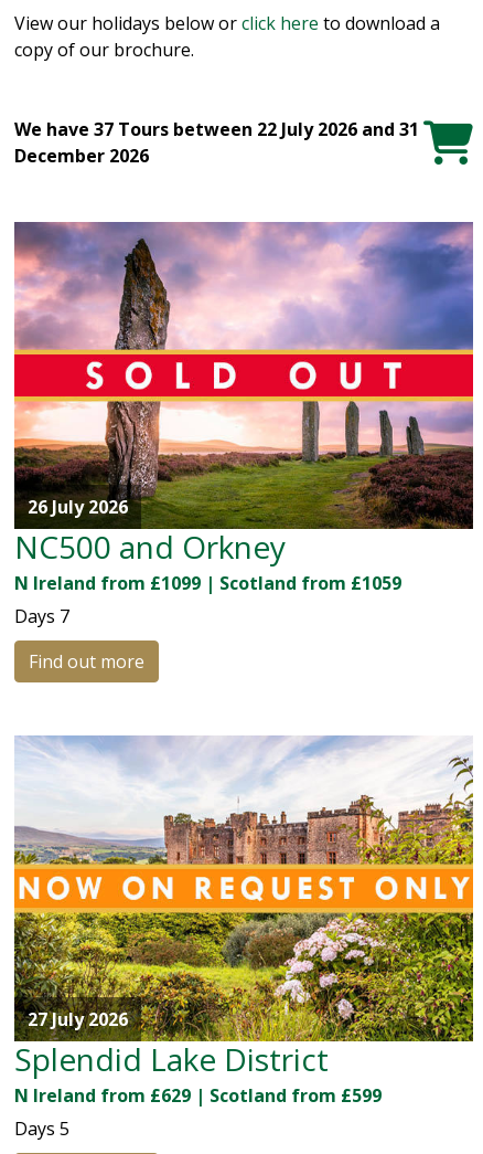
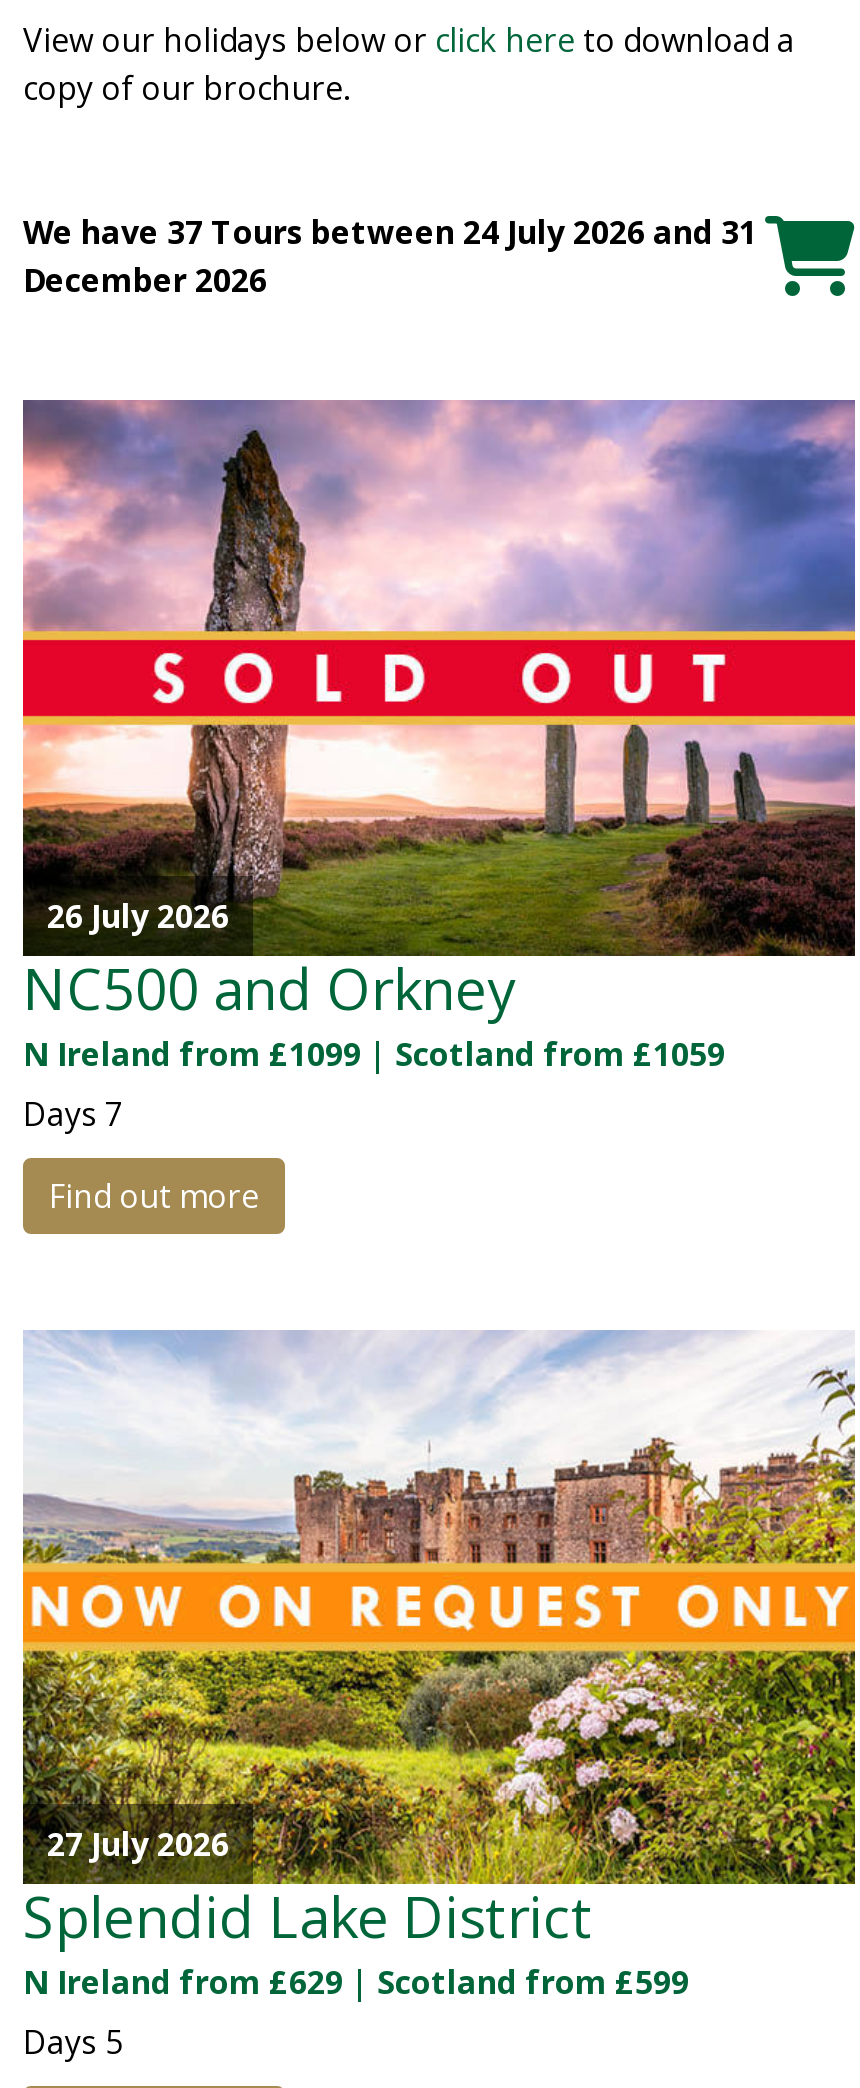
[14,117,419,142] We have 37 Tours between 22 July 2026 and 31 -> [23,211,757,255] We have 37 Tours between 24 July 2026 and 31

